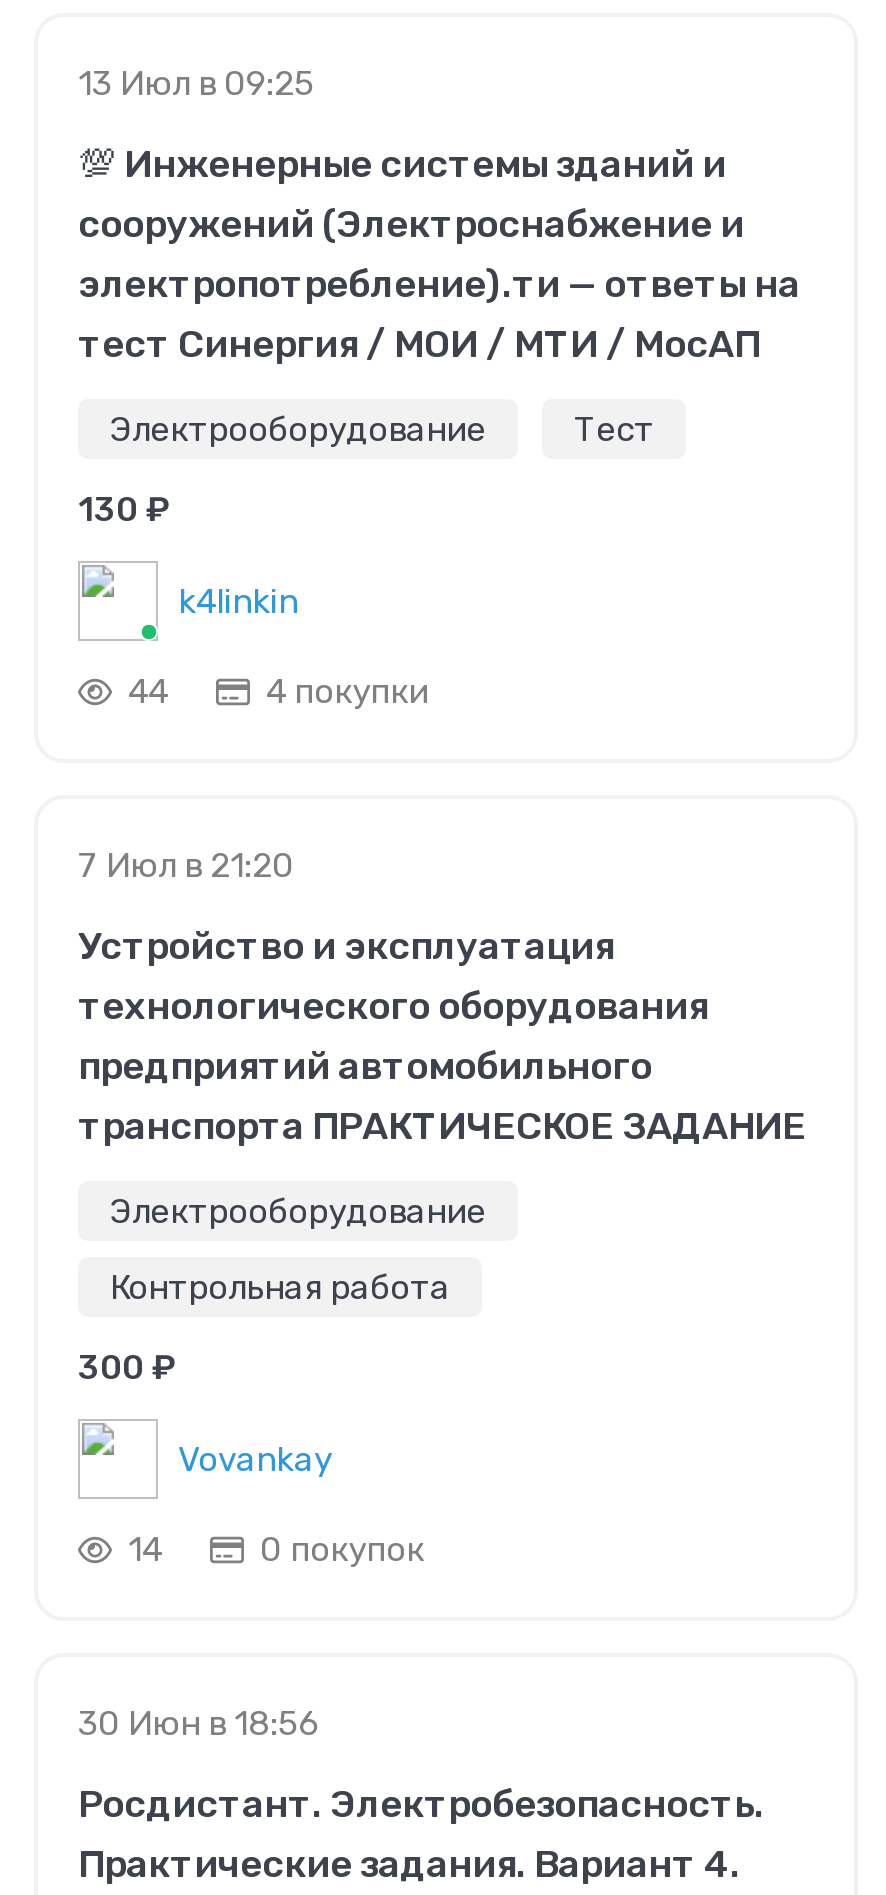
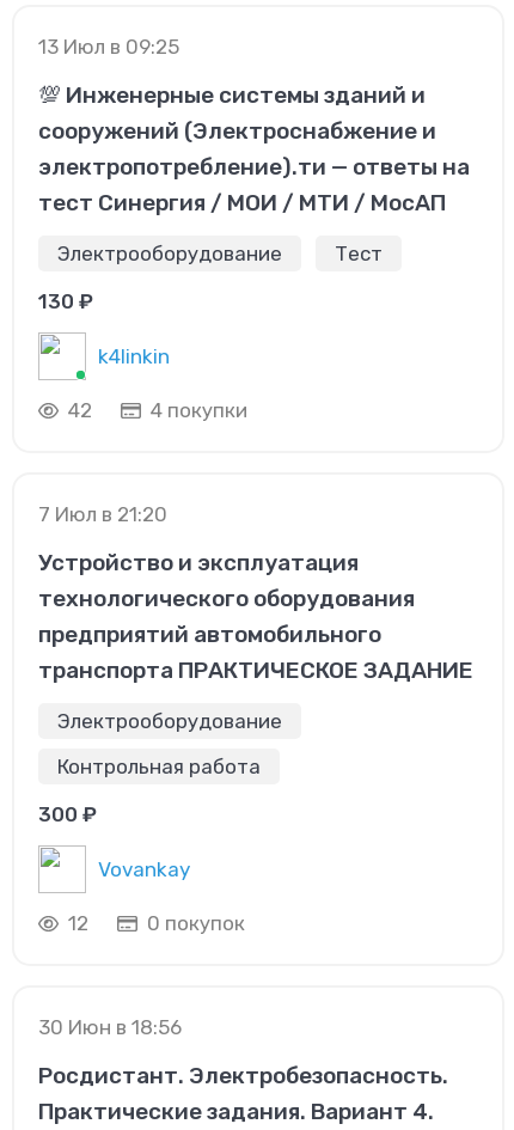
[128,671,168,711] 44 -> [68,398,92,422] 42
[128,1529,162,1569] 14 -> [68,911,88,935] 12

